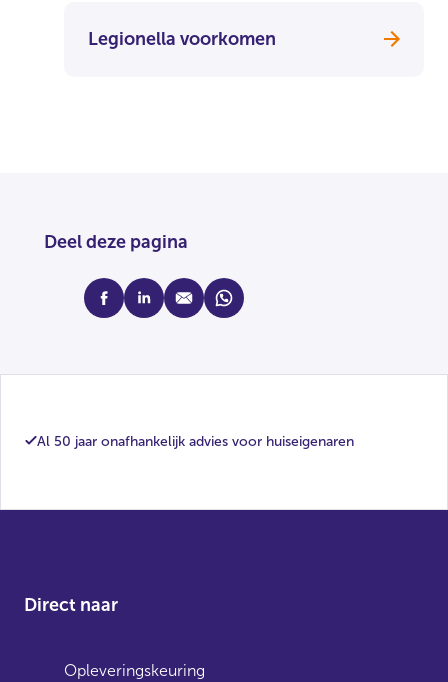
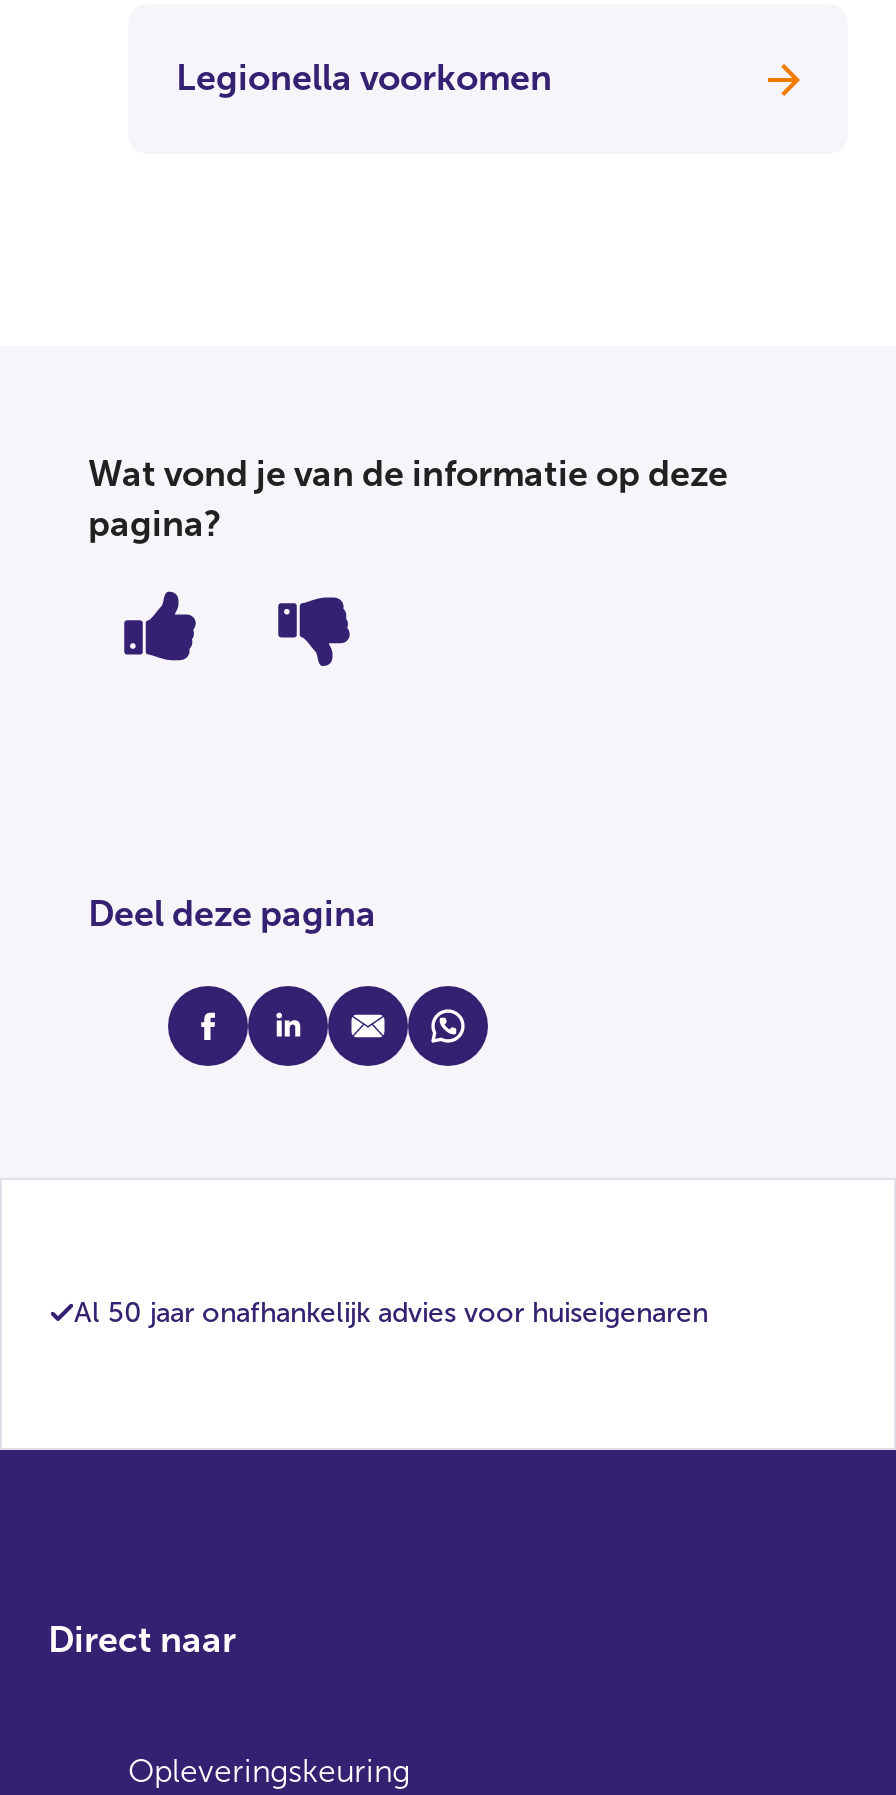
none -> [88,452,728,546] Wat vond je van de informatie op deze | pagina?
none -> [122,589,198,663] [image]
none -> [276,595,352,669] [image]

